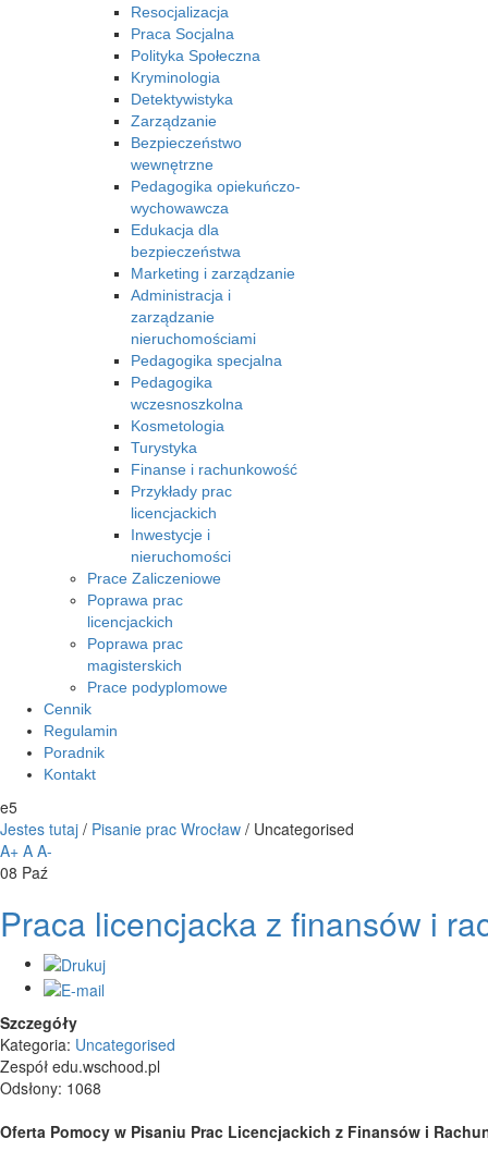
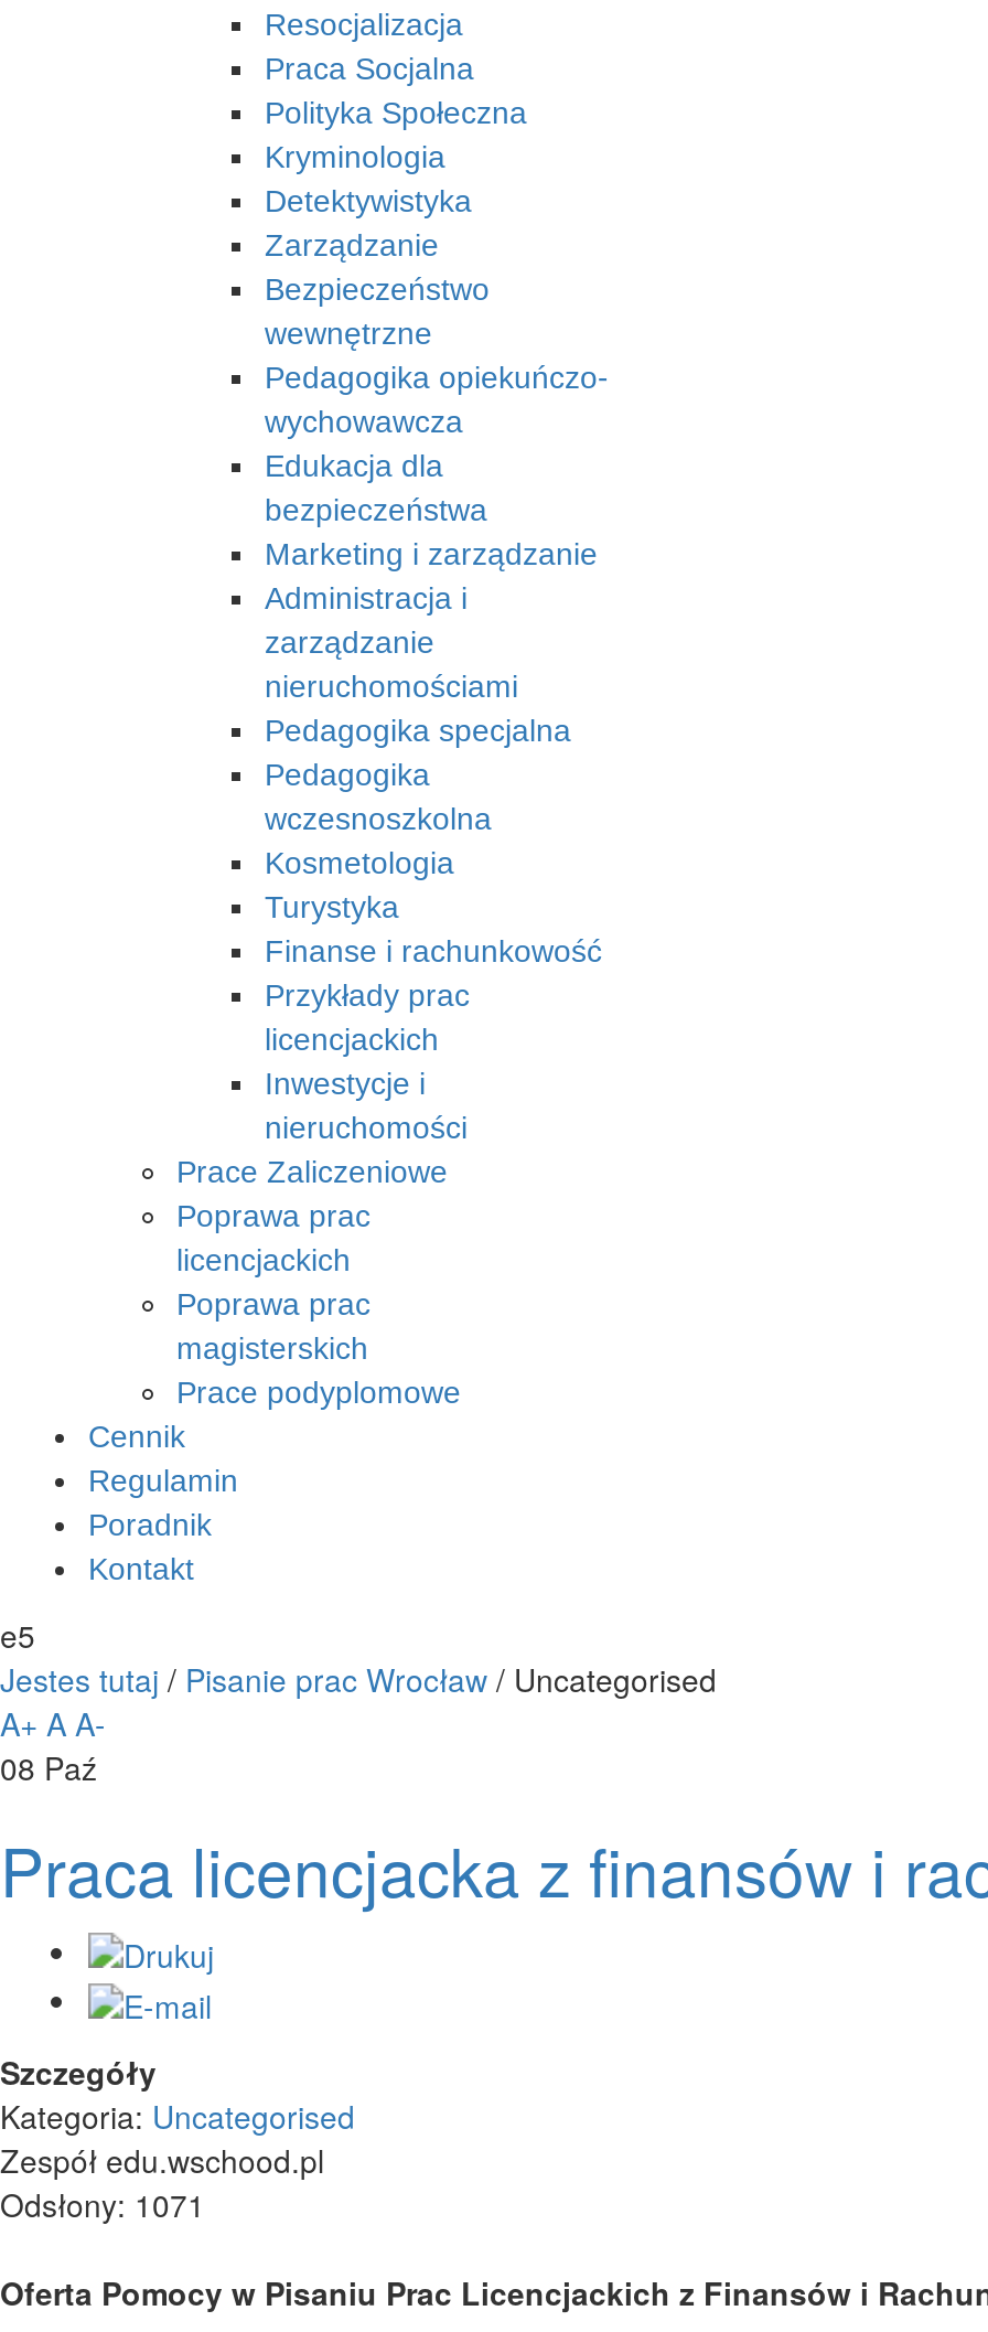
[0,1077,101,1098] Odsłony: 1068 -> [0,2181,205,2225] Odsłony: 1071

